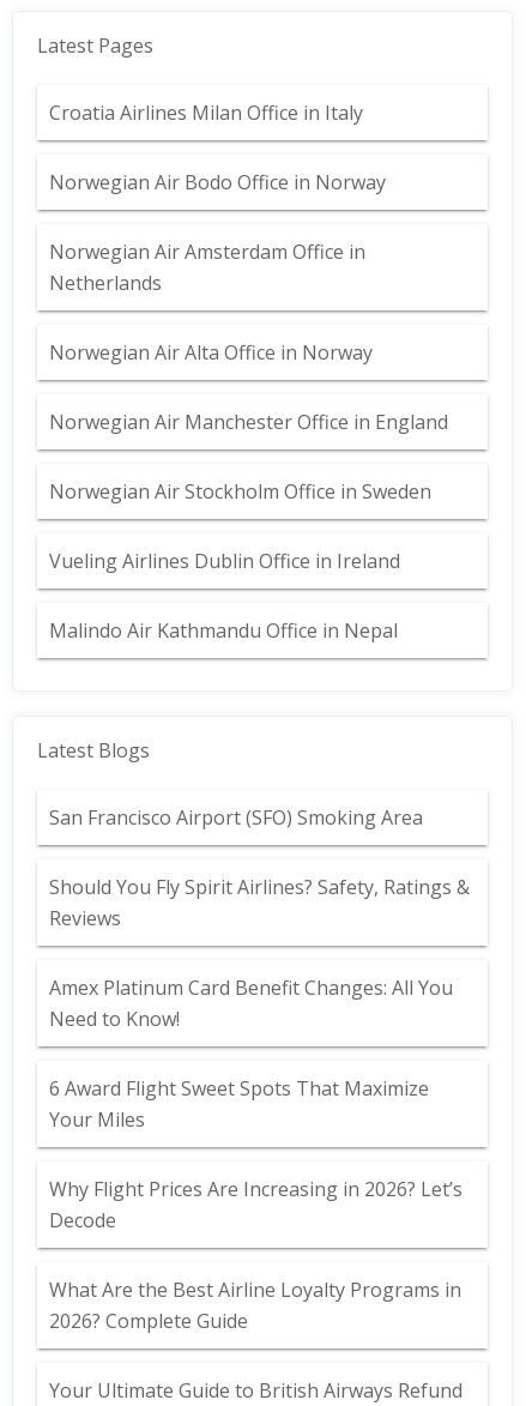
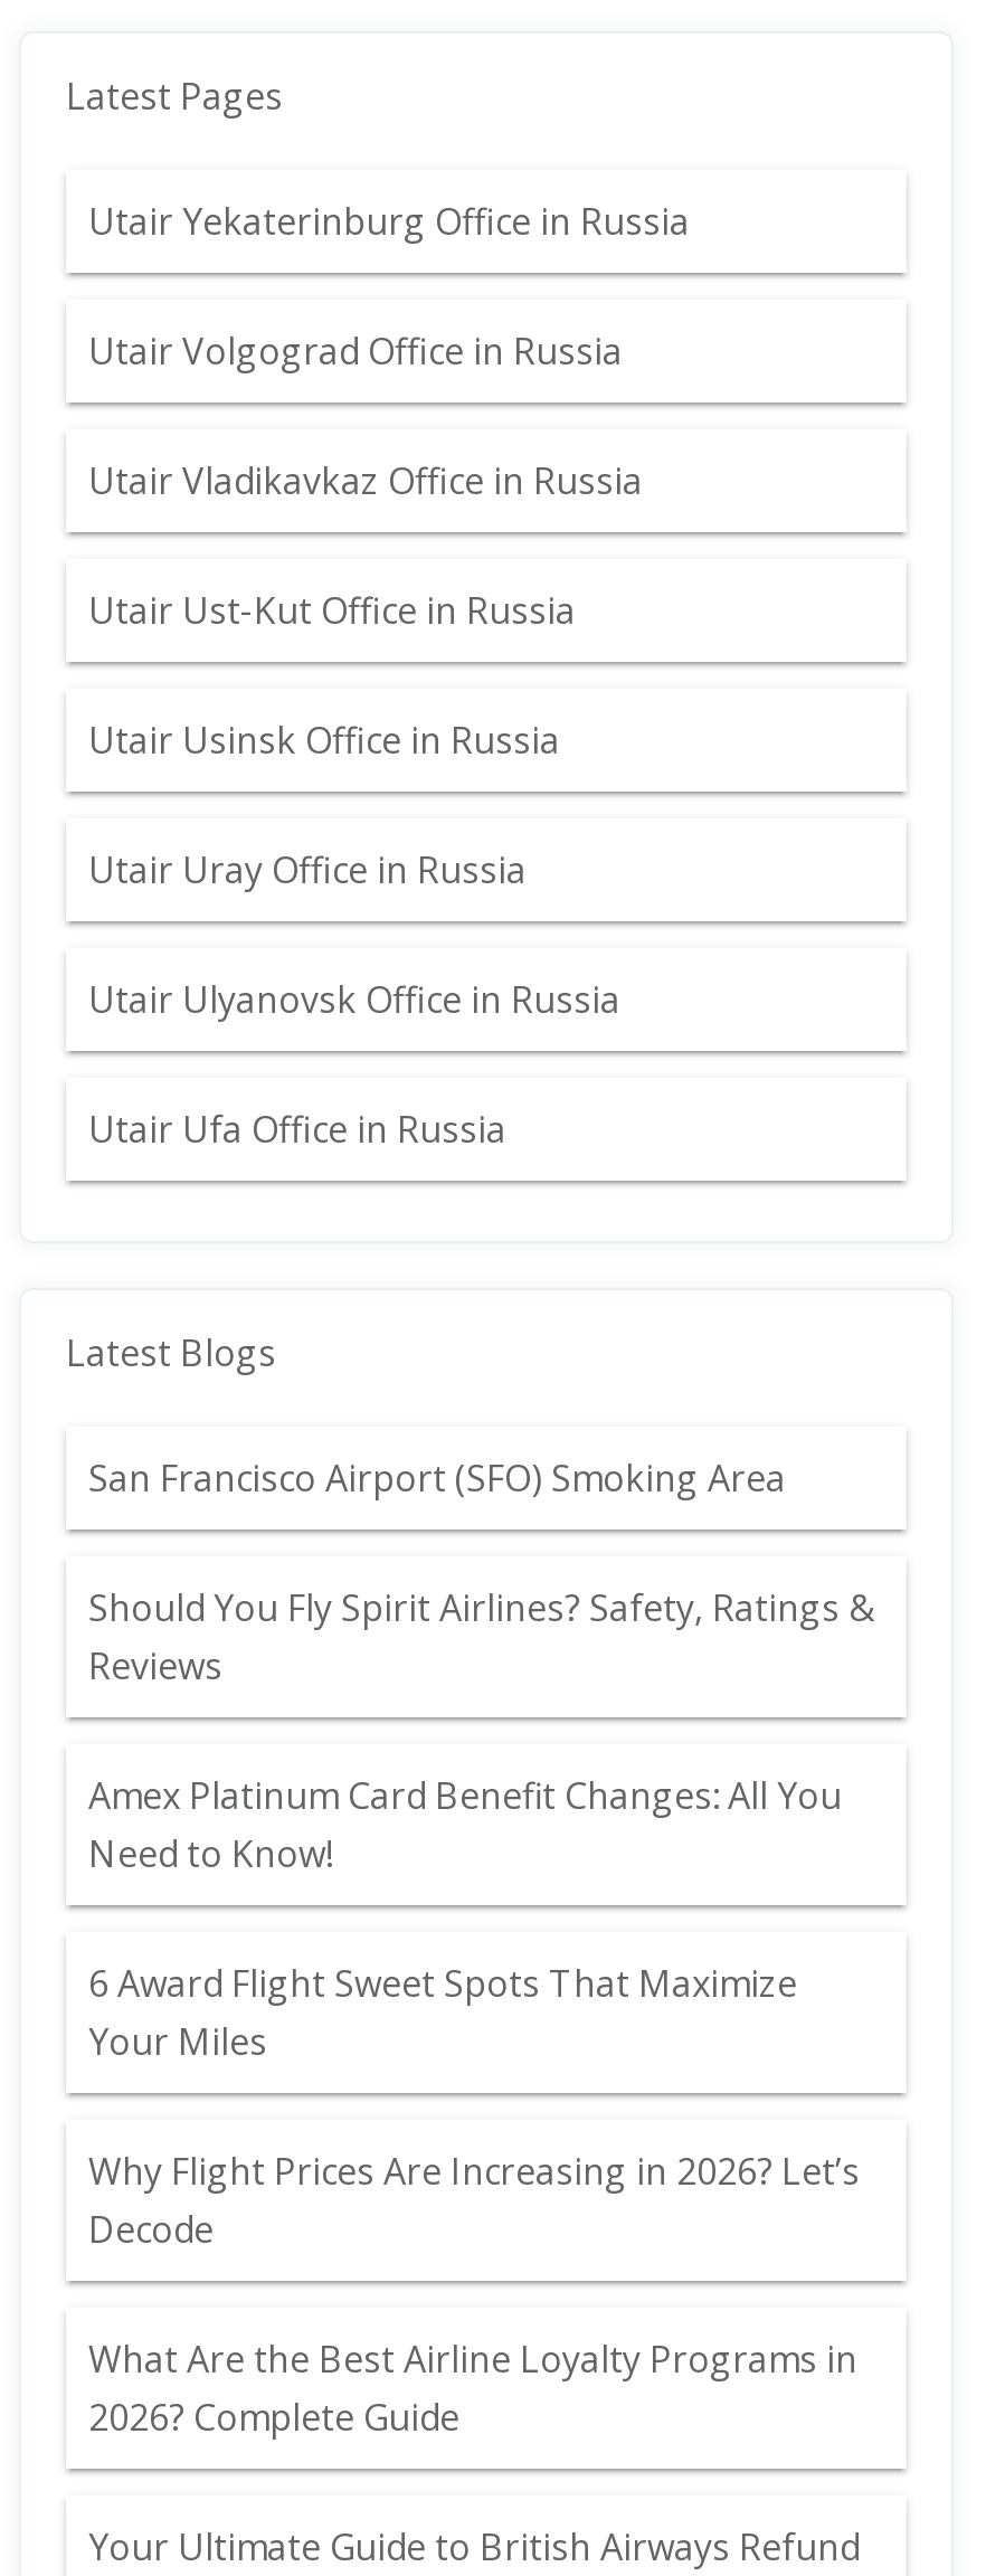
[49,99,363,126] Croatia Airlines Milan Office in Italy -> [88,197,690,246] Utair Yekaterinburg Office in Russia
[49,169,386,195] Norwegian Air Bodo Office in Norway -> [88,326,623,376] Utair Volgograd Office in Russia
[49,239,365,296] Norwegian Air Amsterdam Office in | Netherlands -> [88,456,643,505] Utair Vladikavkaz Office in Russia
[49,339,373,366] Norwegian Air Alta Office in Norway -> [88,586,576,635] Utair Ust-Kut Office in Russia
[49,409,448,435] Norwegian Air Manchester Office in England -> [88,716,560,765] Utair Usinsk Office in Russia
[49,478,431,505] Norwegian Air Stockholm Office in Sweden -> [88,845,527,894] Utair Uray Office in Russia
[49,548,400,574] Vueling Airlines Dublin Office in Ireland -> [88,975,620,1024] Utair Ulyanovsk Office in Russia
[49,617,398,644] Malindo Air Kathmandu Office in Nepal -> [88,1105,506,1154] Utair Ufa Office in Russia

